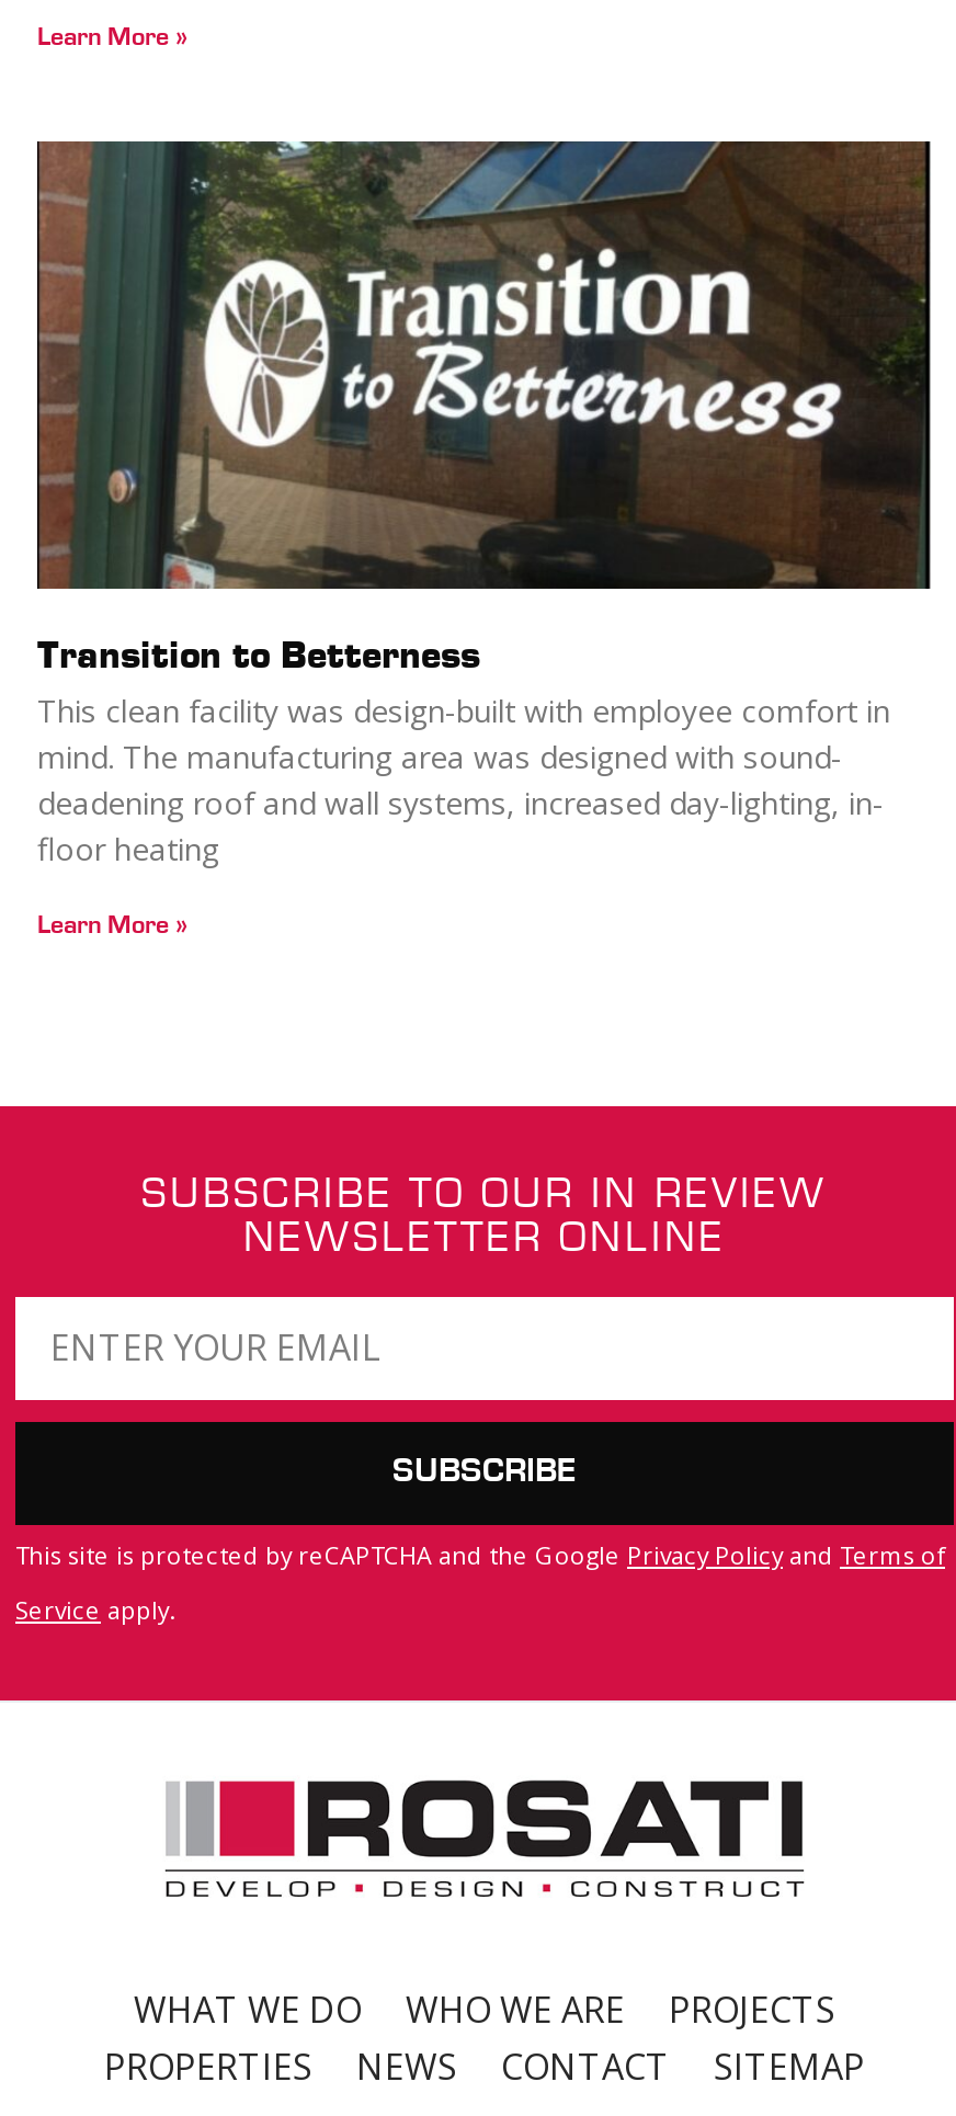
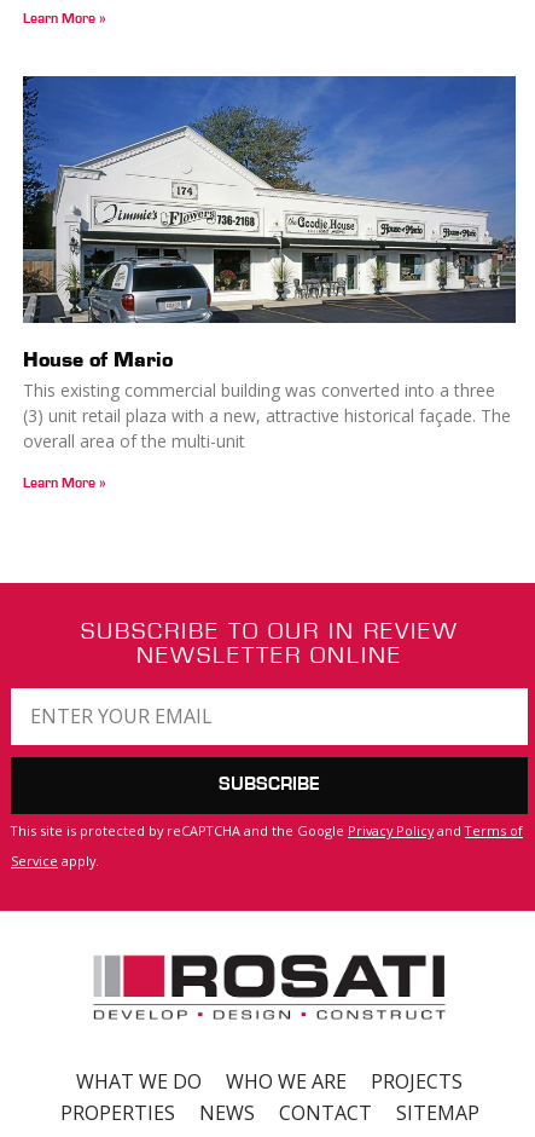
[35,139,932,869] [image] | Transition to Betterness | This clean facility was design-built with employee comfort in | mind. The manufacturing area was designed with sound- | deadening roof and wall systems, increased day-lighting, in- | floor heating -> [22,75,517,452] [image] | House of Mario | This existing commercial building was converted into a three | (3) unit retail plaza with a new, attractive historical façade. The | overall area of the multi-unit

